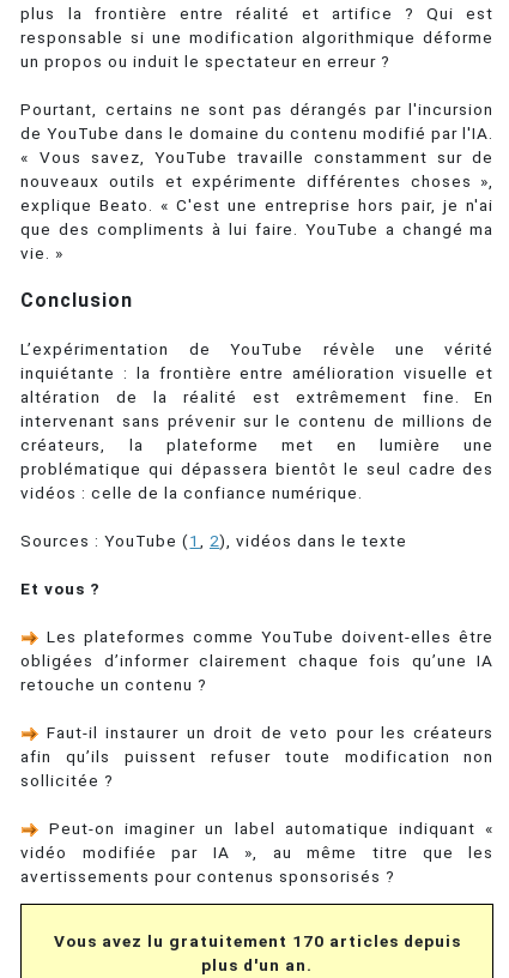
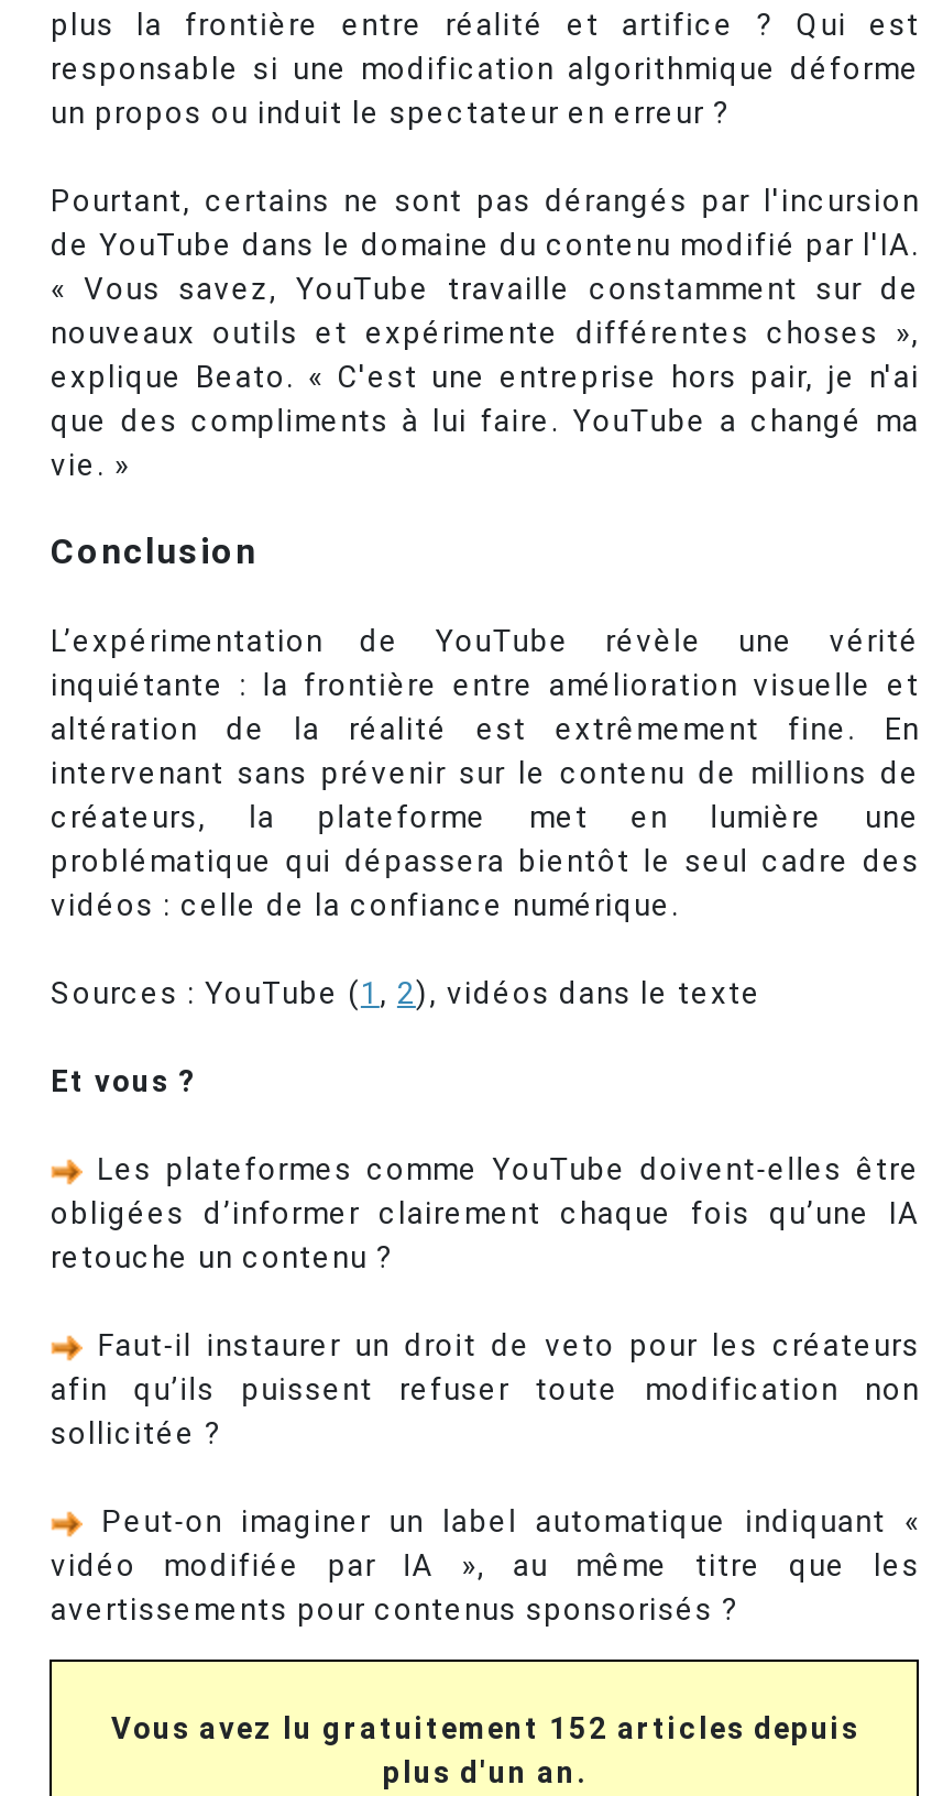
[54,931,461,951] Vous avez lu gratuitement 170 articles depuis -> [111,1711,859,1746] Vous avez lu gratuitement 152 articles depuis

